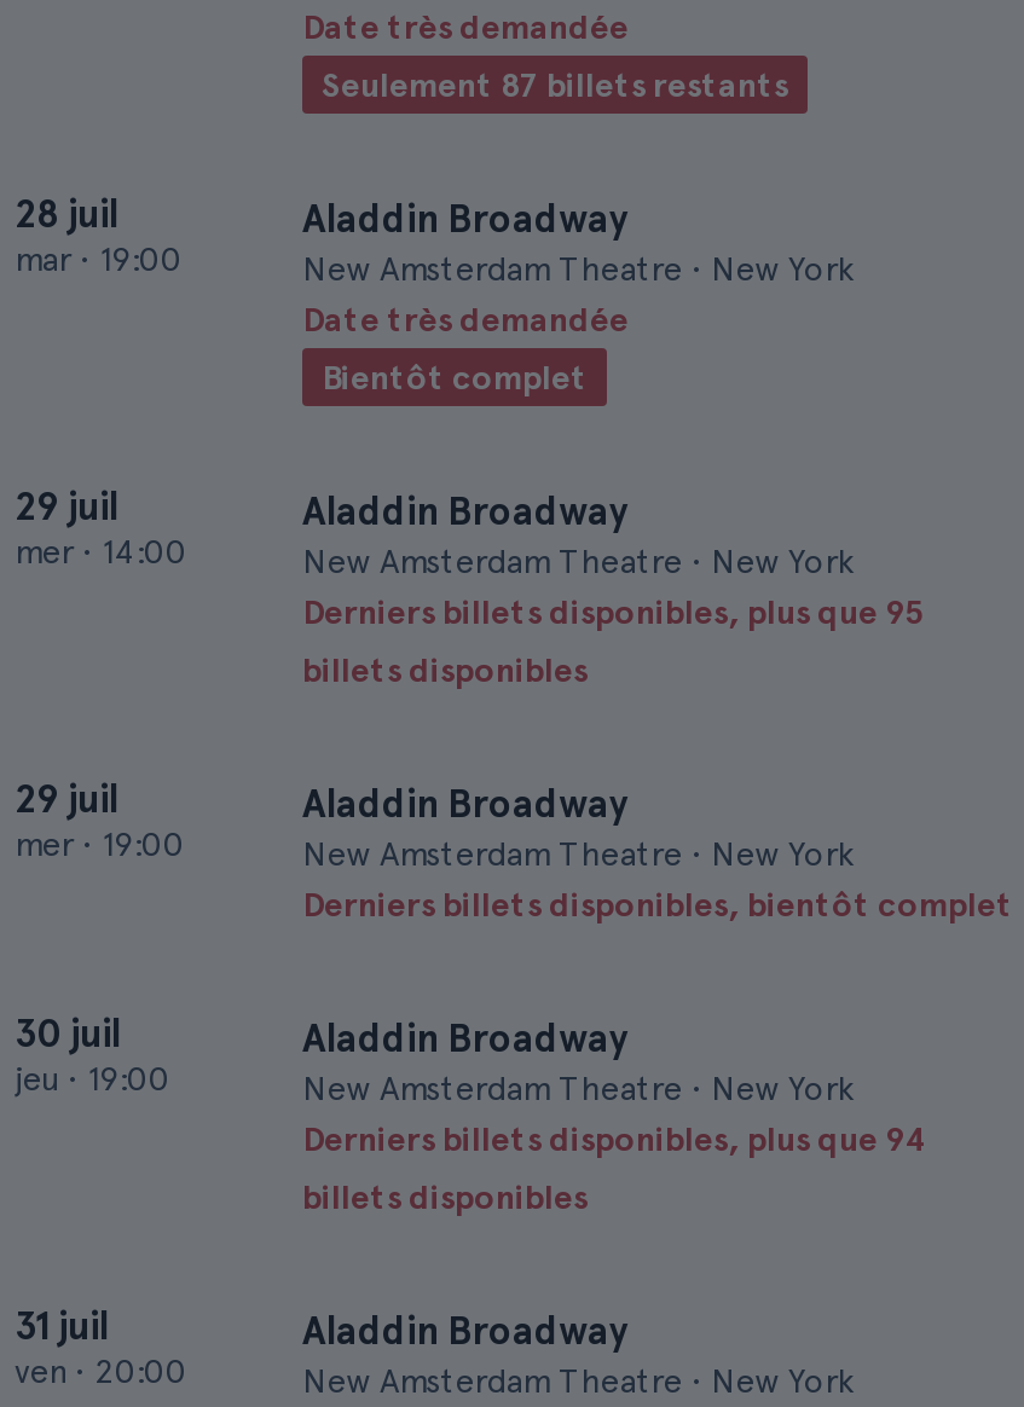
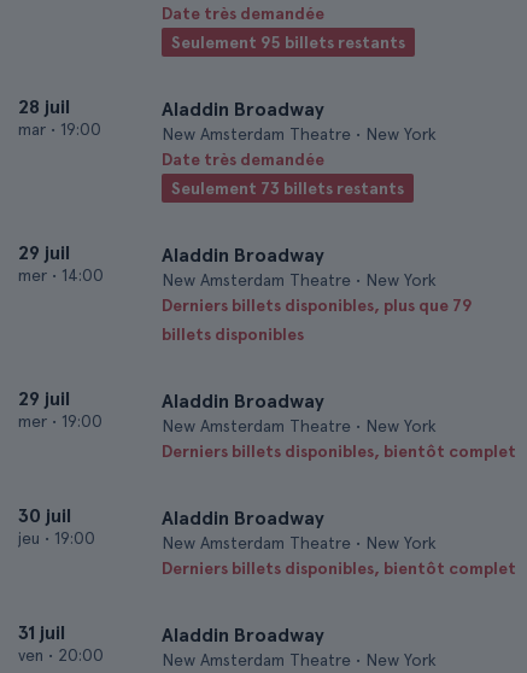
[322,65,788,104] Seulement 87 billets restants -> [171,33,405,52] Seulement 95 billets restants
[322,358,588,396] Bientôt complet -> [171,179,404,198] Seulement 73 billets restants
[302,592,926,631] Derniers billets disponibles, plus que 95 -> [162,295,473,315] Derniers billets disponibles, plus que 79
[302,1119,926,1216] Derniers billets disponibles, plus que 94 | billets disponibles -> [162,558,516,578] Derniers billets disponibles, bientôt complet

